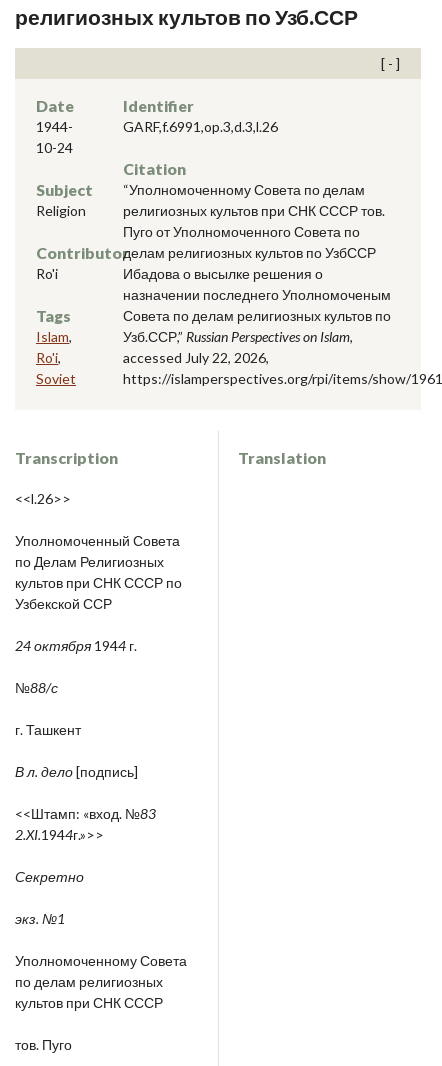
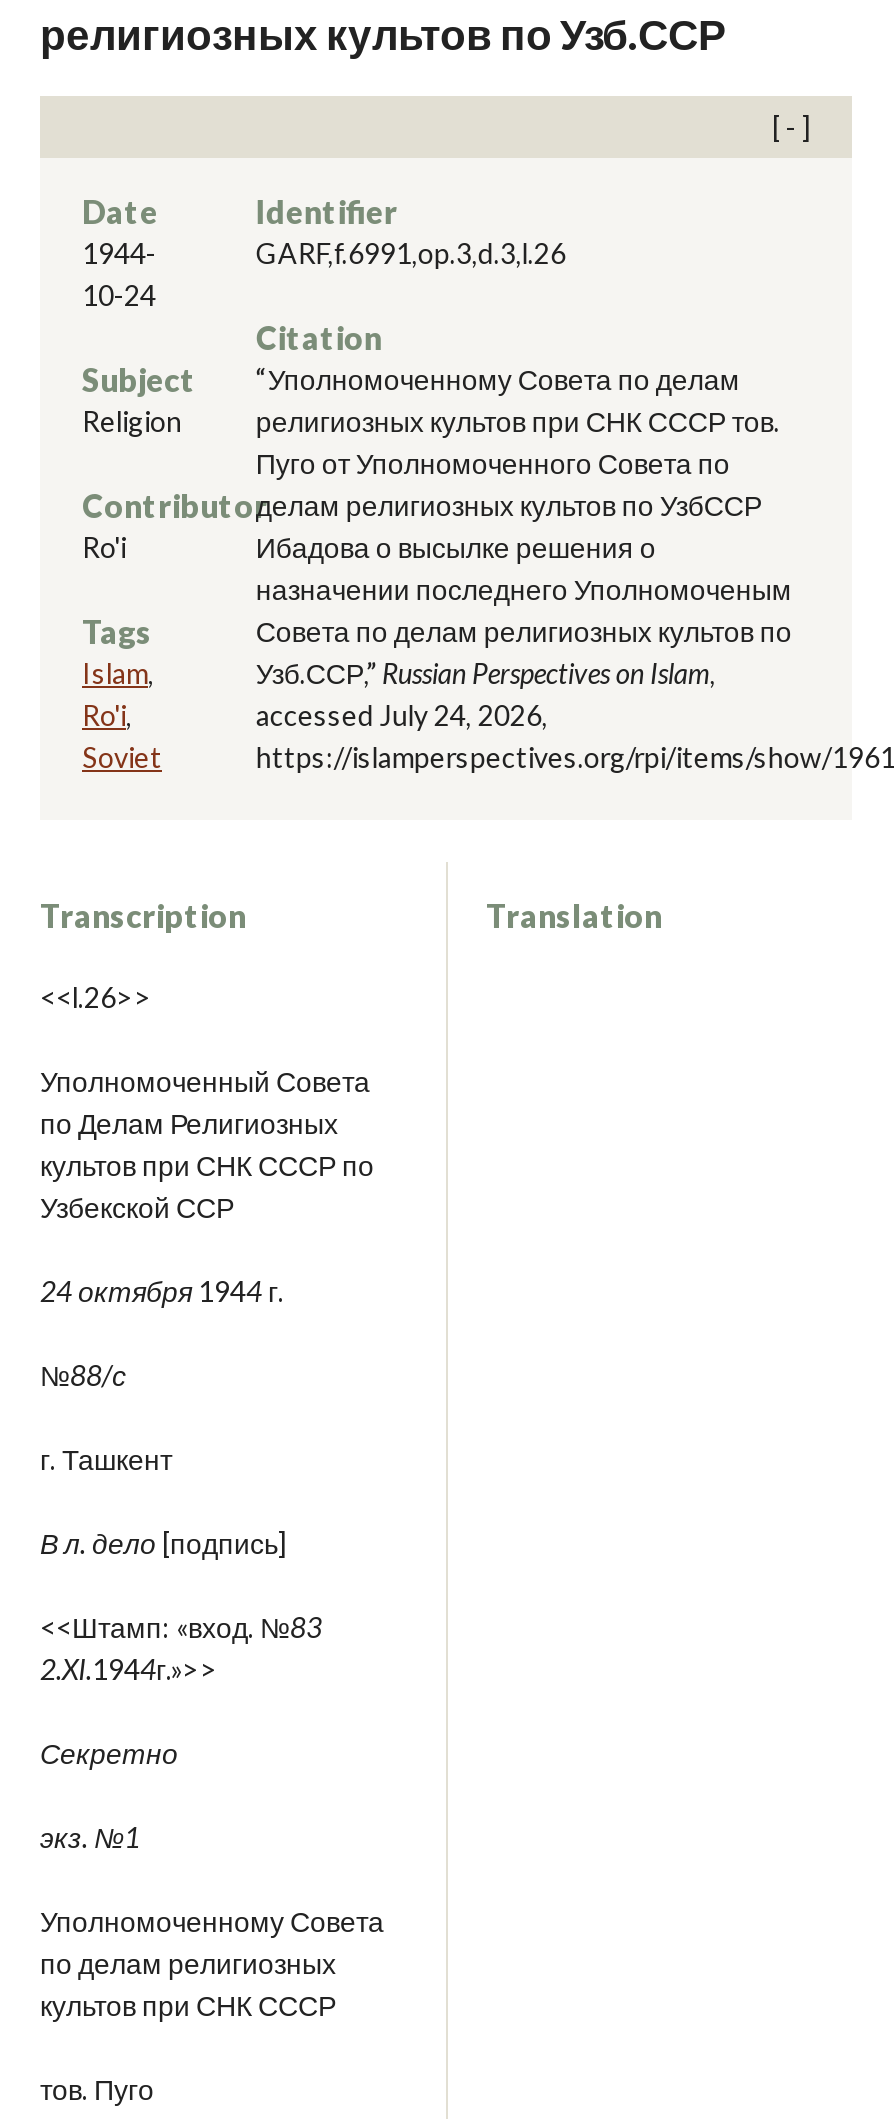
[123,349,269,366] accessed July 22, 2026, -> [256,698,548,732] accessed July 24, 2026,

